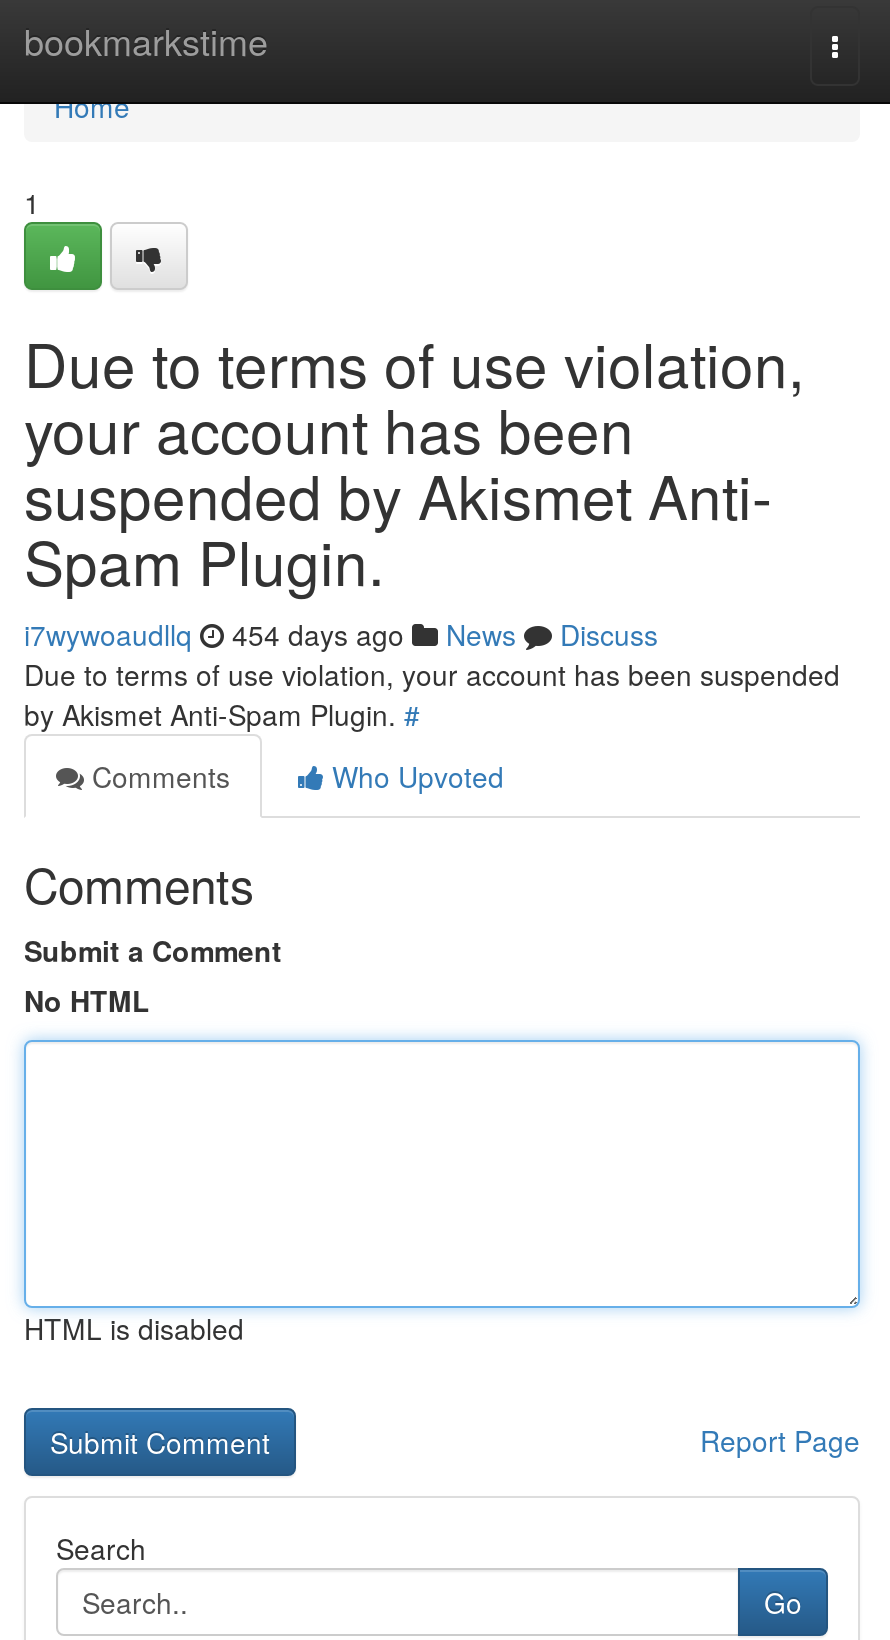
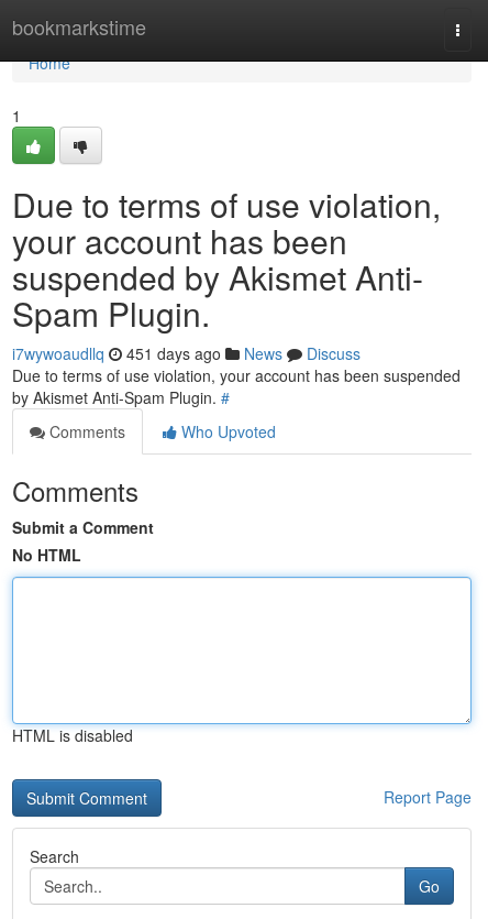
[24,614,658,654] i7wywoaudllq 454 days ago News Discuss -> [12,342,361,364] i7wywoaudllq 451 days ago News Discuss

